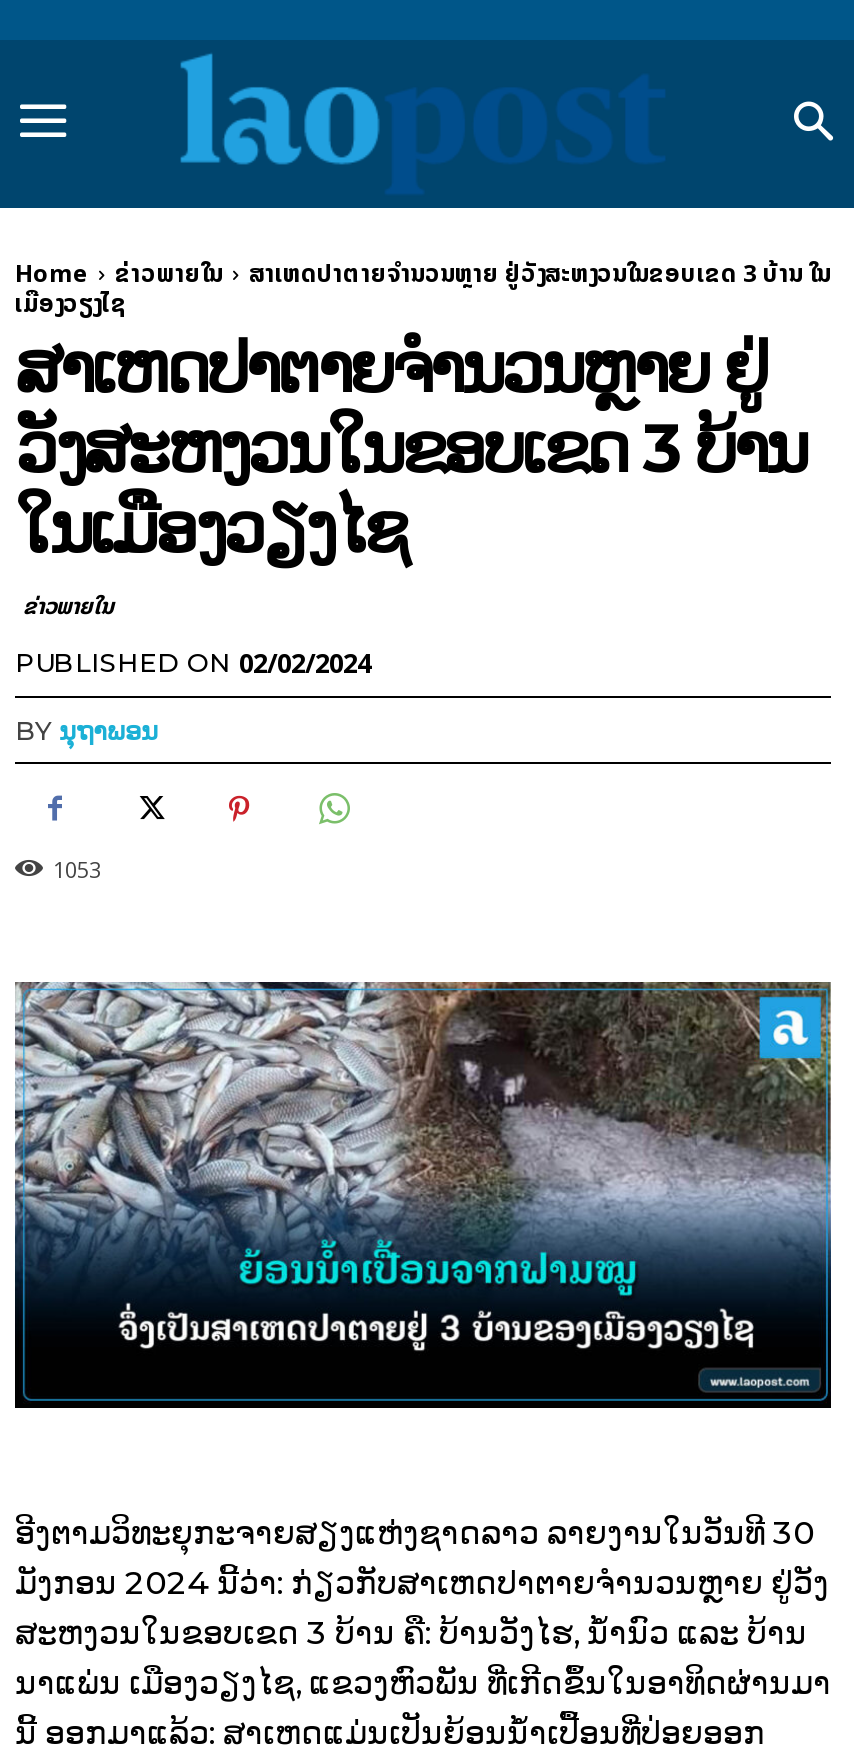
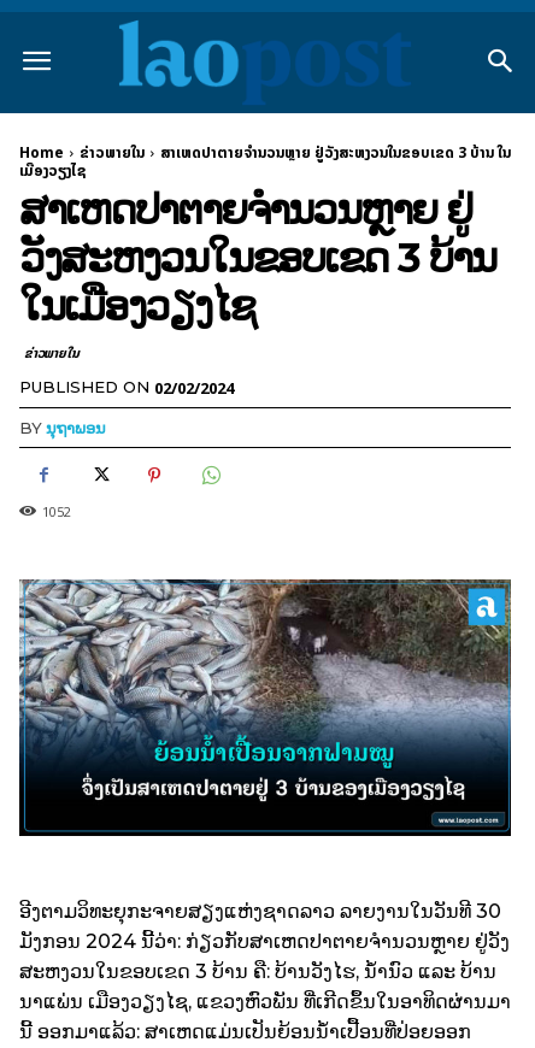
[53,854,101,884] 1053 -> [42,502,71,520] 1052

